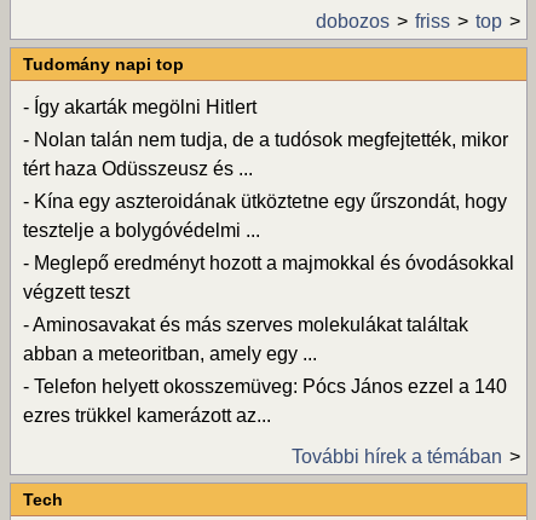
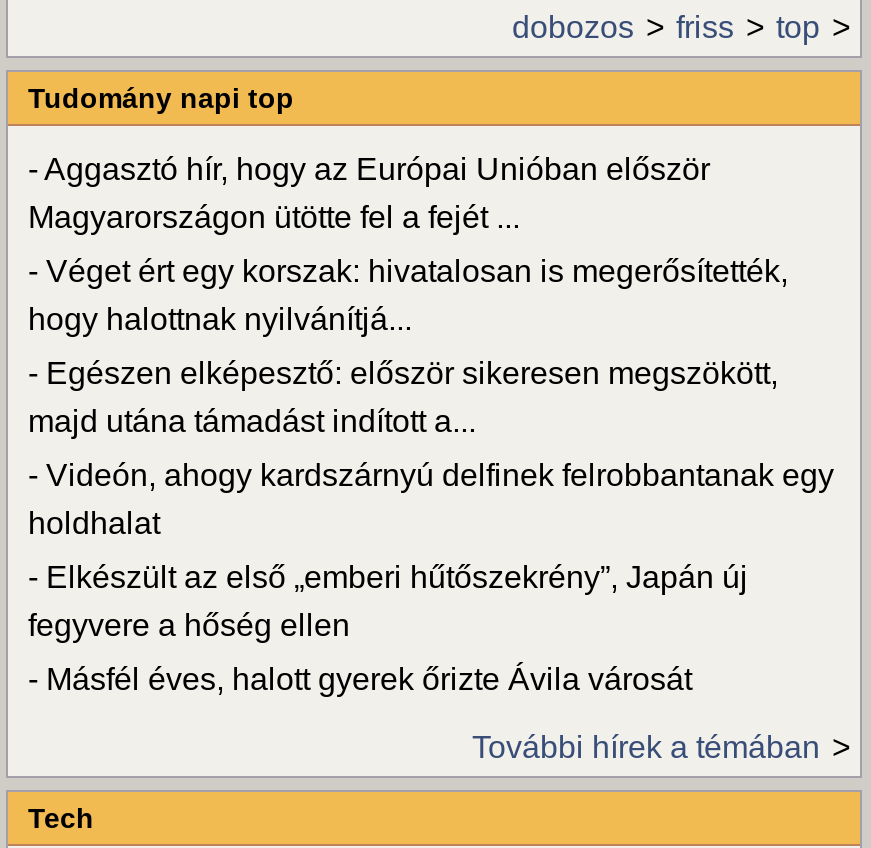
[23,97,257,117] - Így akarták megölni Hitlert -> [28,152,710,234] - Aggasztó hír, hogy az Európai Unióban először | Magyarországon ütötte fel a fejét ...
[23,129,508,179] - Nolan talán nem tudja, de a tudósok megfejtették, mikor | tért haza Odüsszeusz és ... -> [28,254,788,336] - Véget ért egy korszak: hivatalosan is megerősítették, | hogy halottnak nyilvánítjá...
[23,191,507,241] - Kína egy aszteroidának ütköztetne egy űrszondát, hogy | tesztelje a bolygóvédelmi ... -> [28,356,778,438] - Egészen elképesztő: először sikeresen megszökött, | majd utána támadást indított a...
[23,253,514,302] - Meglepő eredményt hozott a majmokkal és óvodásokkal | végzett teszt -> [28,458,834,540] - Videón, ahogy kardszárnyú delfinek felrobbantanak egy | holdhalat
[23,314,468,364] - Aminosavakat és más szerves molekulákat találtak | abban a meteoritban, amely egy ... -> [28,560,748,642] - Elkészült az első „emberi hűtőszekrény”, Japán új | fegyvere a hőség ellen
[23,376,507,426] - Telefon helyett okosszemüveg: Pócs János ezzel a 140 | ezres trükkel kamerázott az... -> [28,662,692,696] - Másfél éves, halott gyerek őrizte Ávila városát

